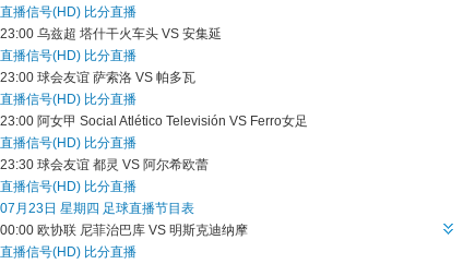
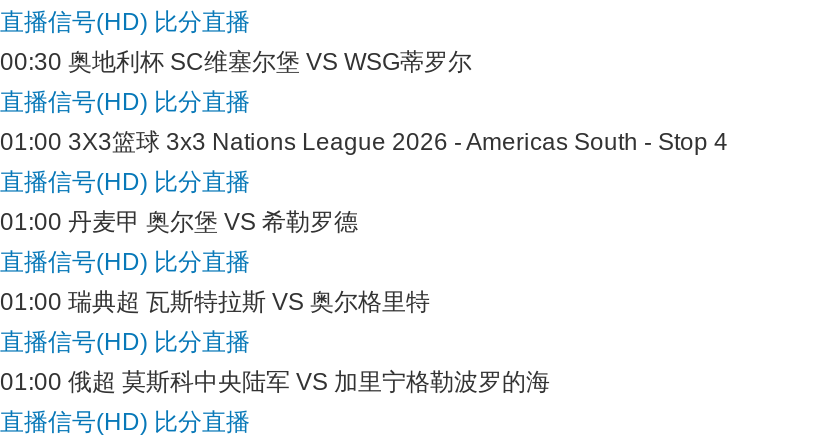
[0,26,222,41] 23:00 乌兹超塔什干火车头 VS 安集延 -> [0,48,472,76] 00:30 奥地利杯SC维塞尔堡 VS WSG蒂罗尔
[0,70,195,85] 23:00 球会友谊萨索洛 VS 帕多瓦 -> [0,128,728,156] 01:00 3X3篮球3x3 Nations League 2026 - Americas South - Stop 4
[0,113,308,129] 23:00 阿女甲Social Atlético Televisión VS Ferro女足 -> [0,208,358,236] 01:00 丹麦甲奥尔堡 VS 希勒罗德
[0,157,209,172] 23:30 球会友谊都灵 VS 阿尔希欧蕾 -> [0,288,430,316] 01:00 瑞典超瓦斯特拉斯 VS 奥尔格里特
[0,201,248,238] 07月23日 星期四 足球直播节目表 | 00:00 欧协联尼菲治巴库 VS 明斯克迪纳摩 -> [0,368,550,396] 01:00 俄超莫斯科中央陆军 VS 加里宁格勒波罗的海

